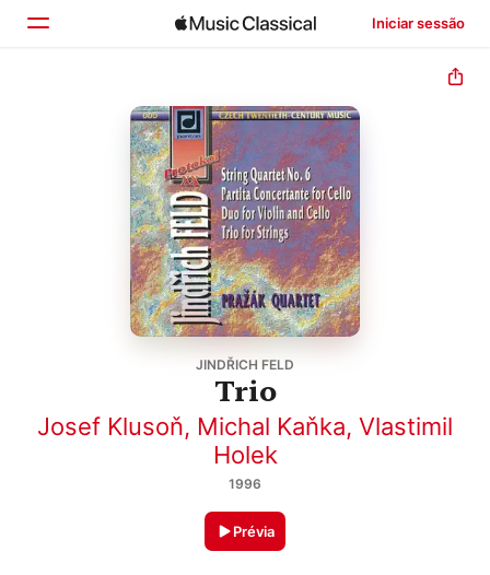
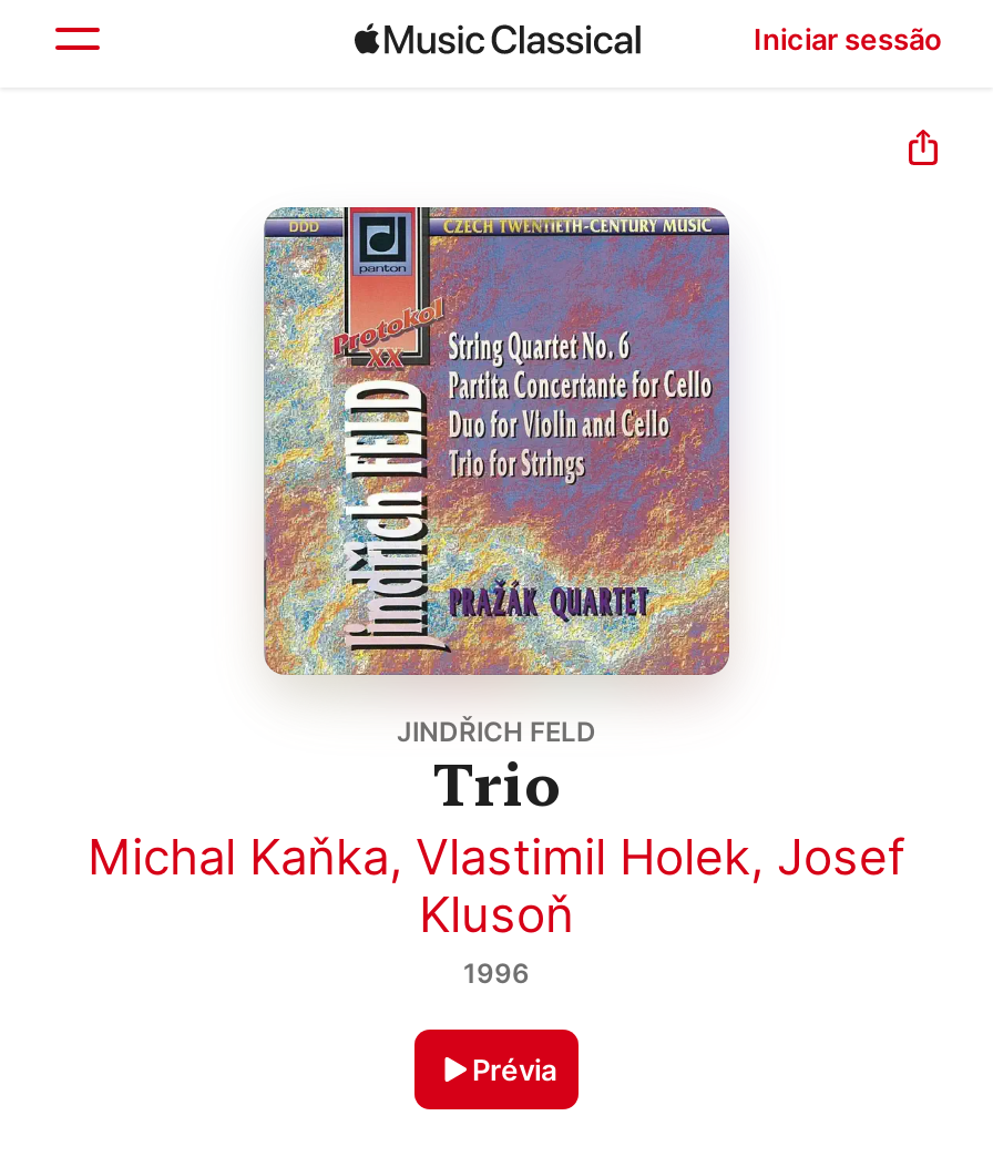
[37,412,453,469] Josef Klusoň, Michal Kaňka, Vlastimil | Holek -> [88,828,905,943] Michal Kaňka, Vlastimil Holek, Josef | Klusoň

